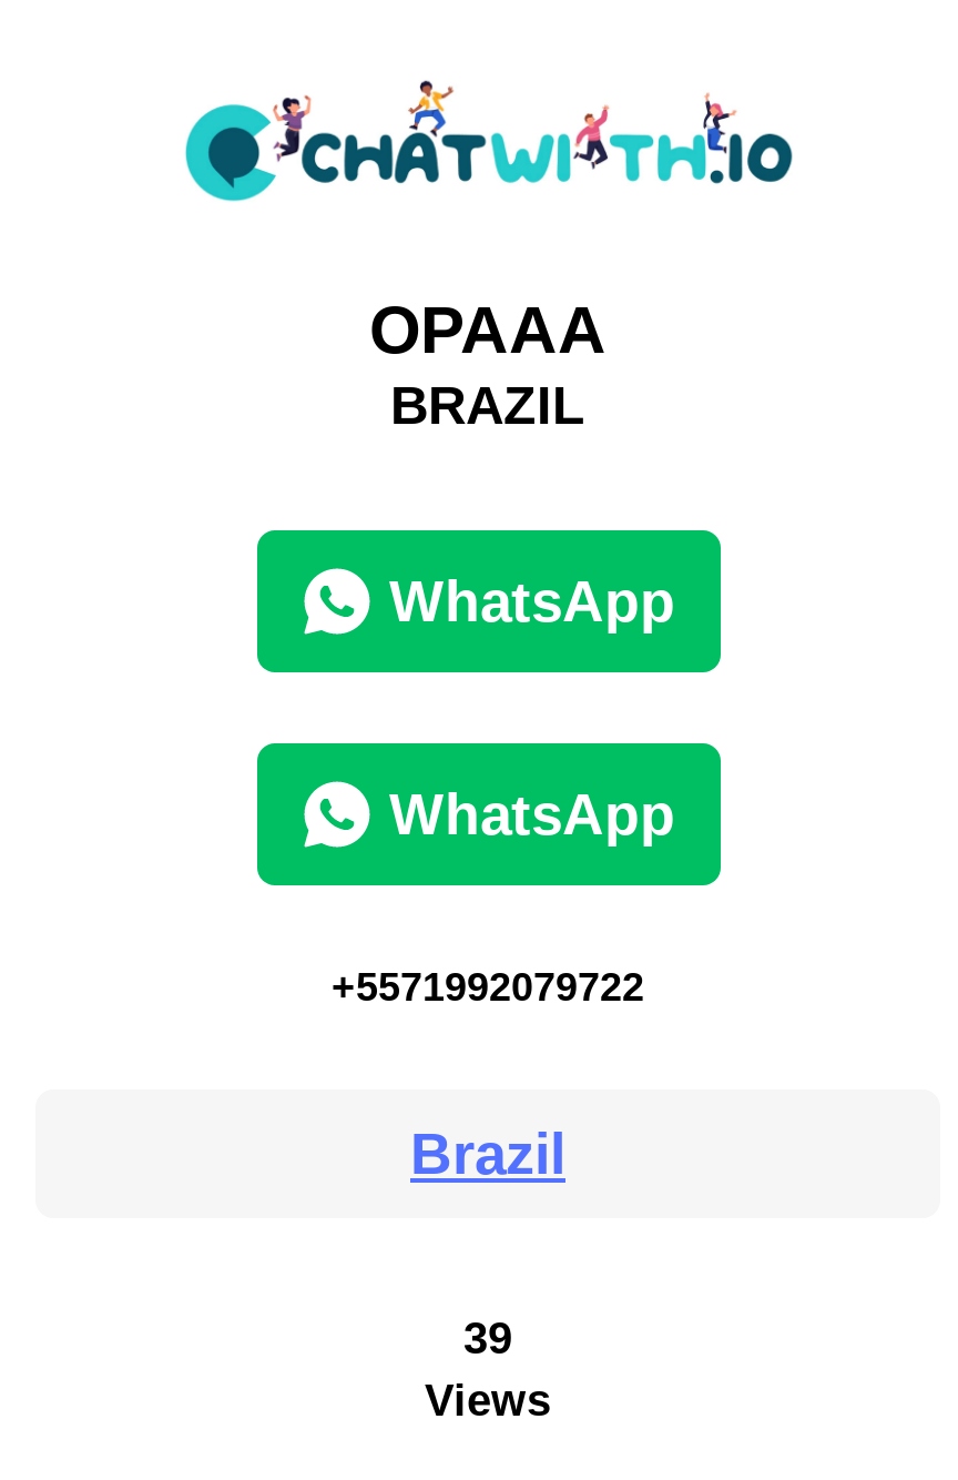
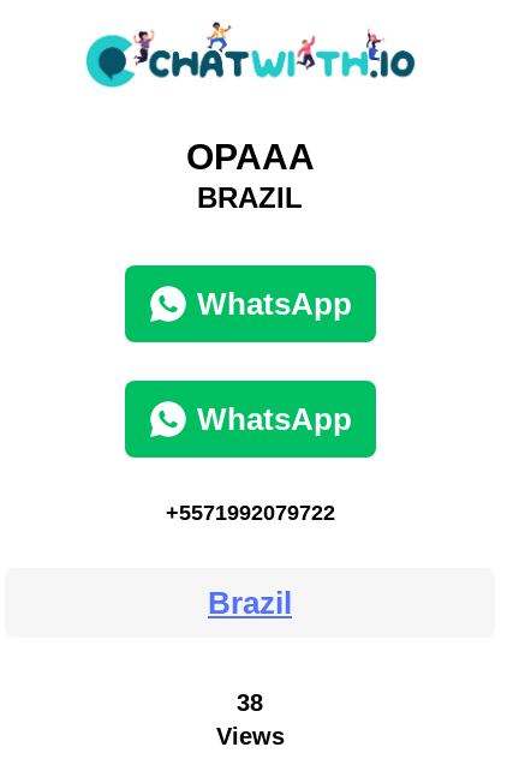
[463,1313,512,1362] 39 -> [237,689,263,716] 38

